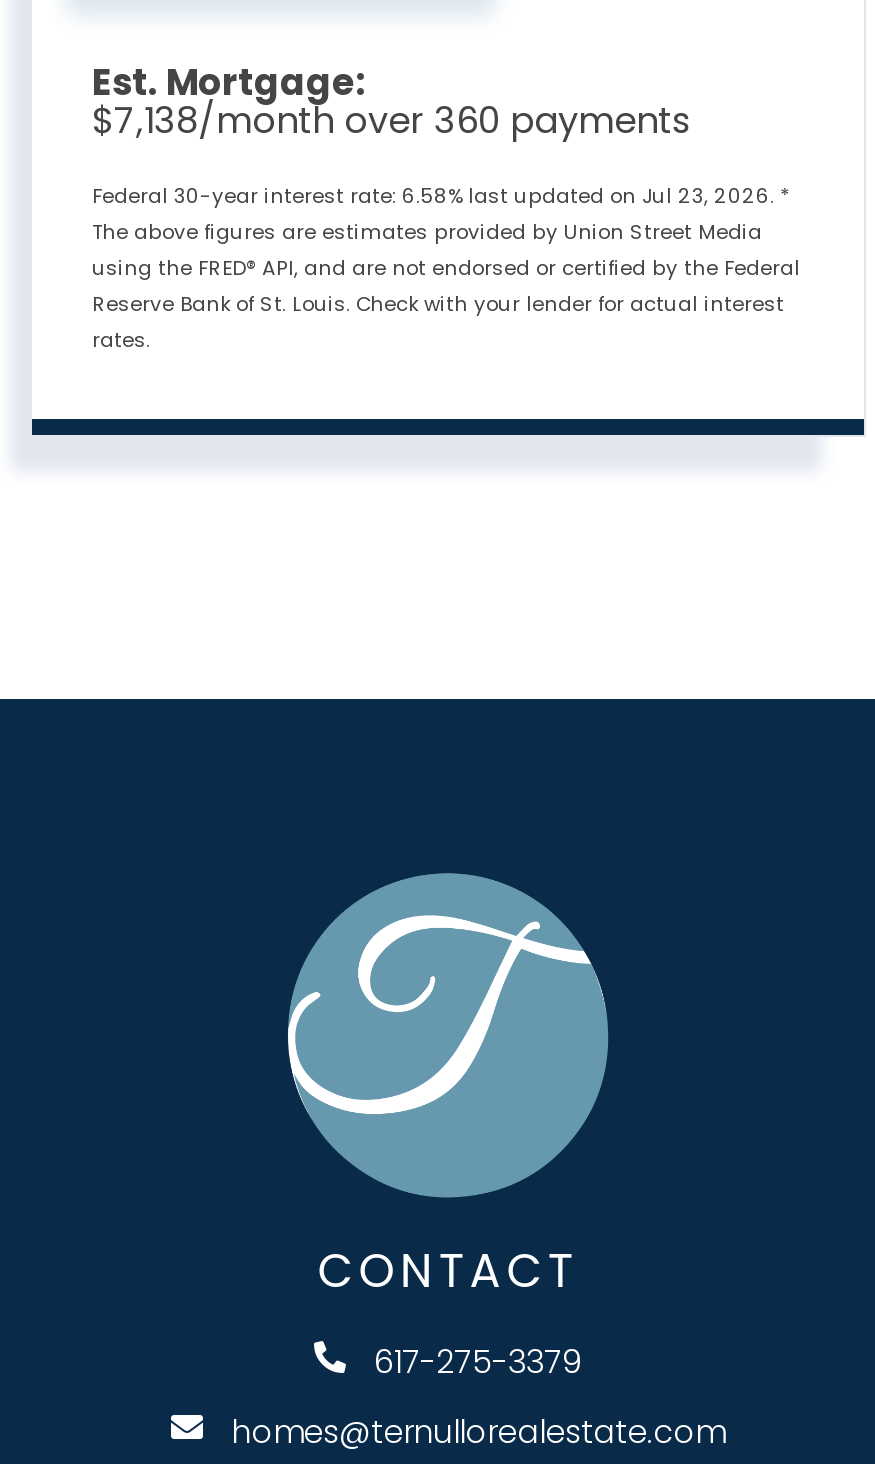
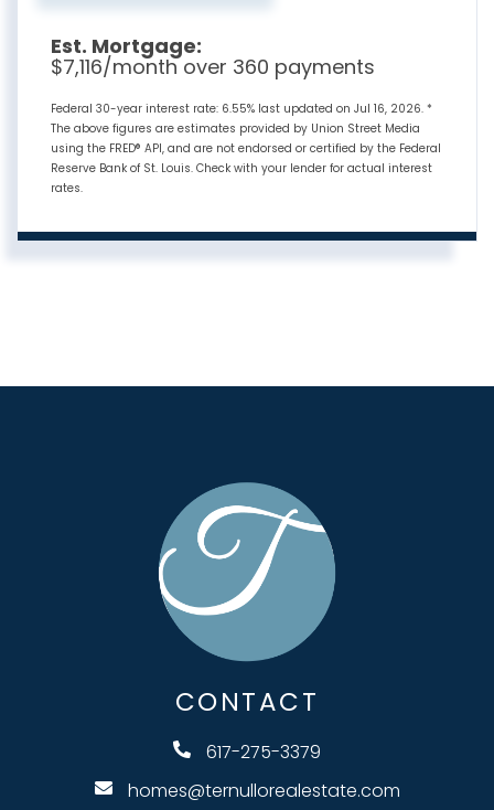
[92,95,692,145] $7,138/month over 360 payments -> [51,53,375,81] $7,116/month over 360 payments
[92,181,790,211] Federal 30-year interest rate: 6.58% last updated on Jul 23, 2026. * -> [51,101,432,117] Federal 30-year interest rate: 6.55% last updated on Jul 16, 2026. *

